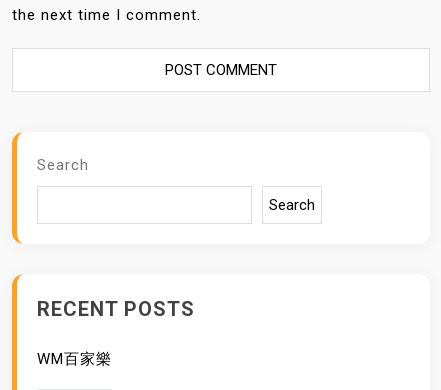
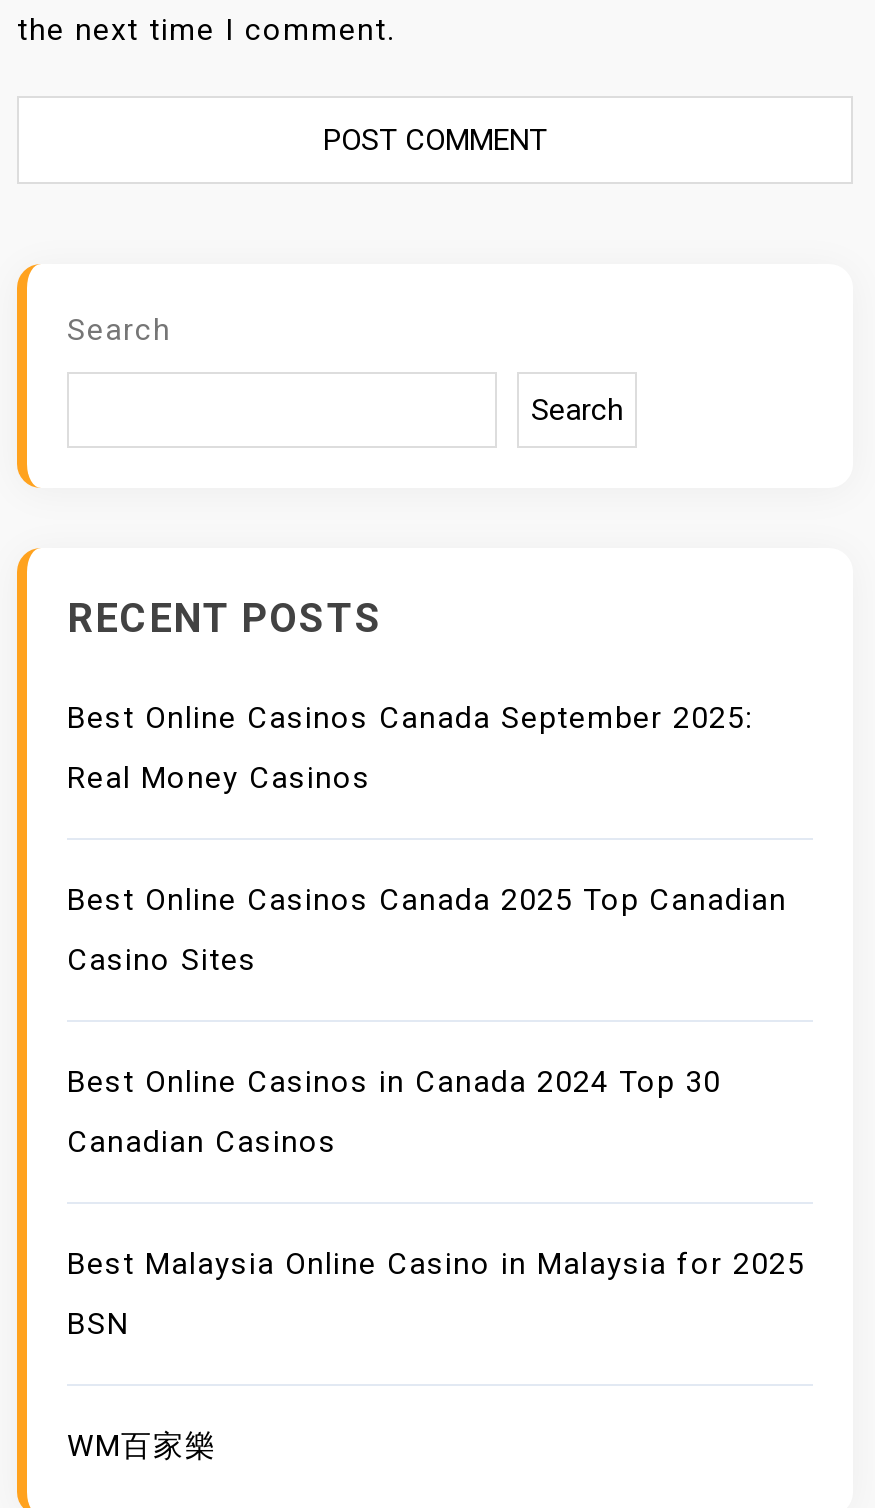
none -> [67,700,805,1342] Best Online Casinos Canada September 2025: | Real Money Casinos | Best Online Casinos Canada 2025 Top Canadian | Casino Sites | Best Online Casinos in Canada 2024 Top 30 | Canadian Casinos | Best Malaysia Online Casino in Malaysia for 2025 | BSN

